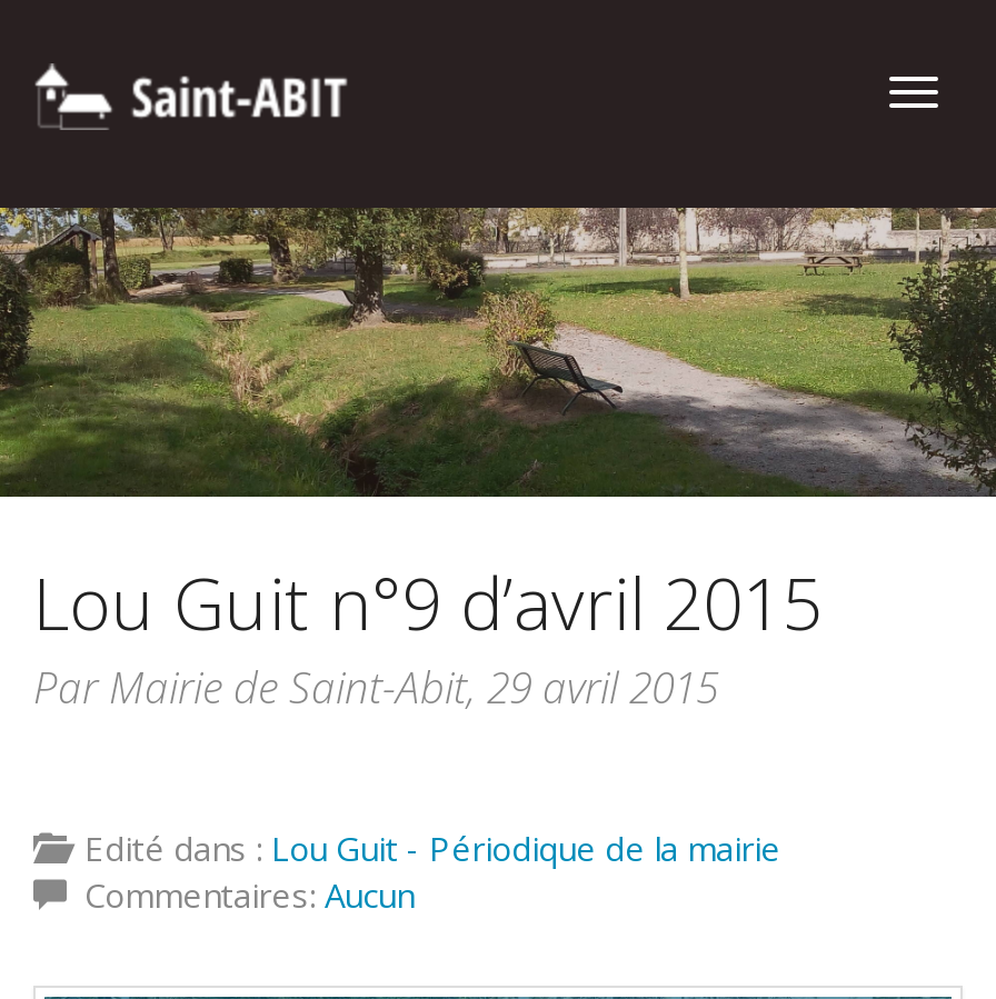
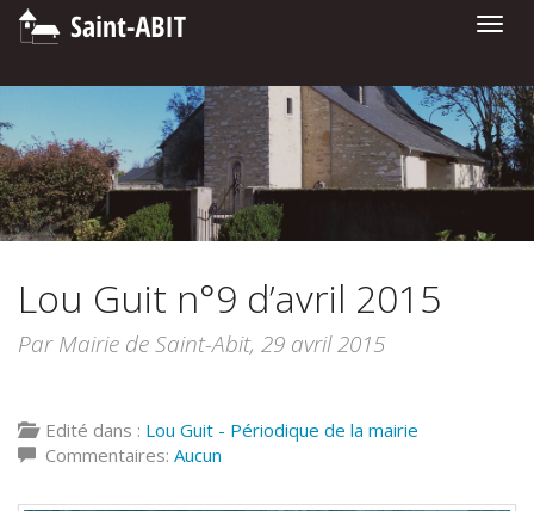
[7,206,989,497] [image] -> [4,85,530,241] [image]

